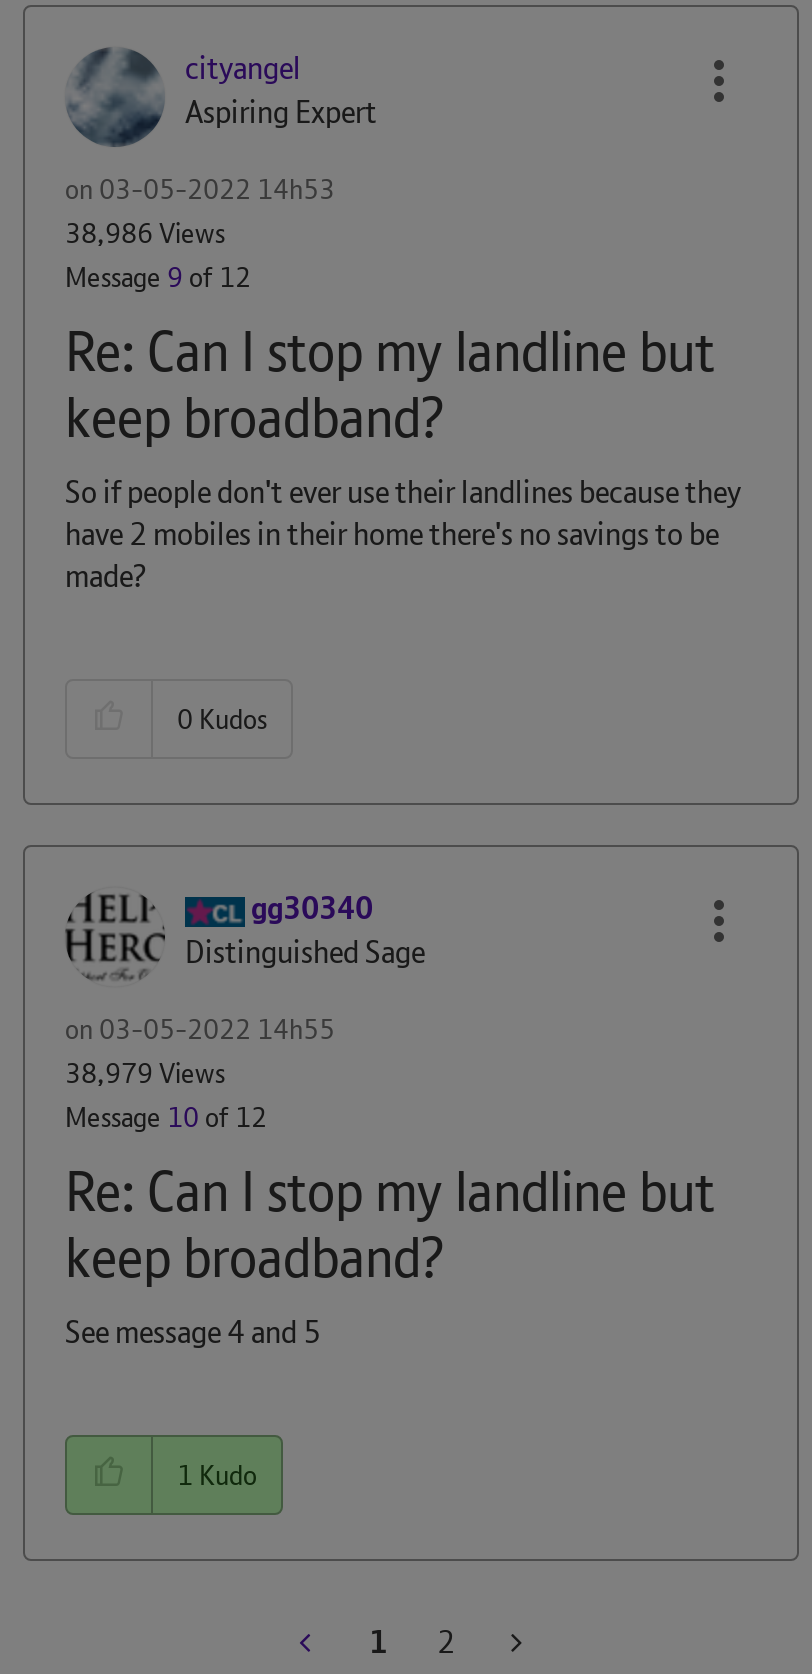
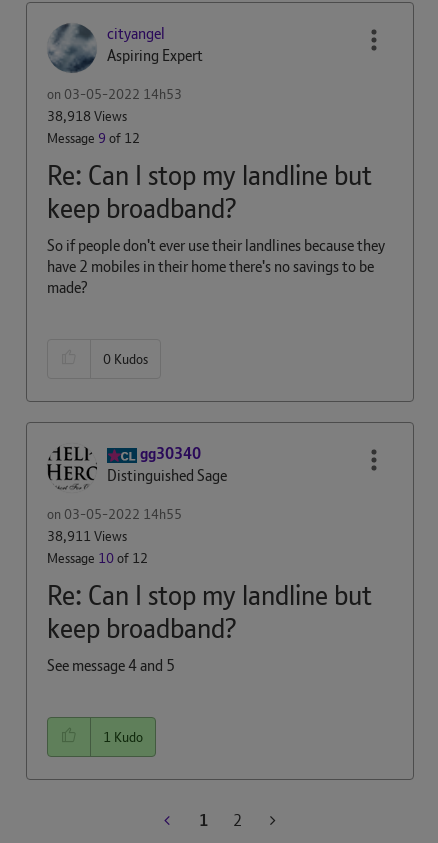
[65,215,225,251] 38,986 Views -> [47,107,127,125] 38,918 Views
[65,1055,225,1091] 38,979 Views -> [47,527,127,545] 38,911 Views

